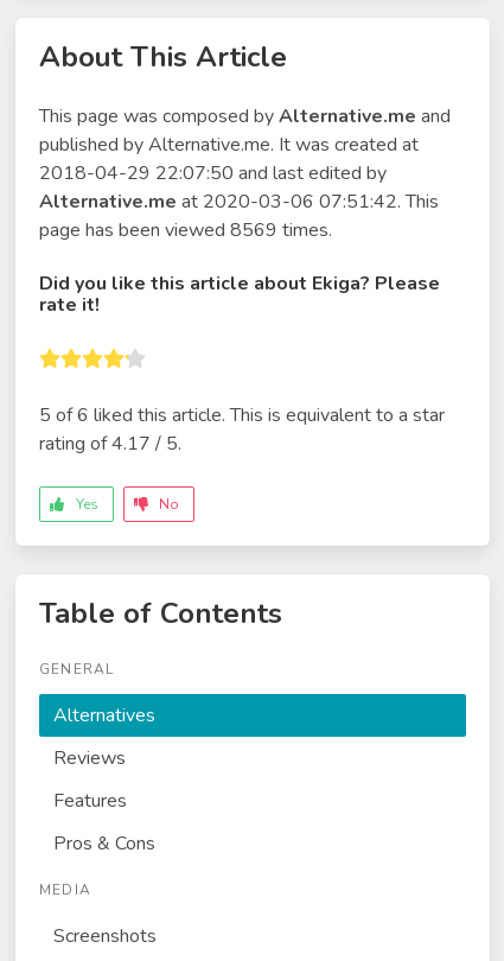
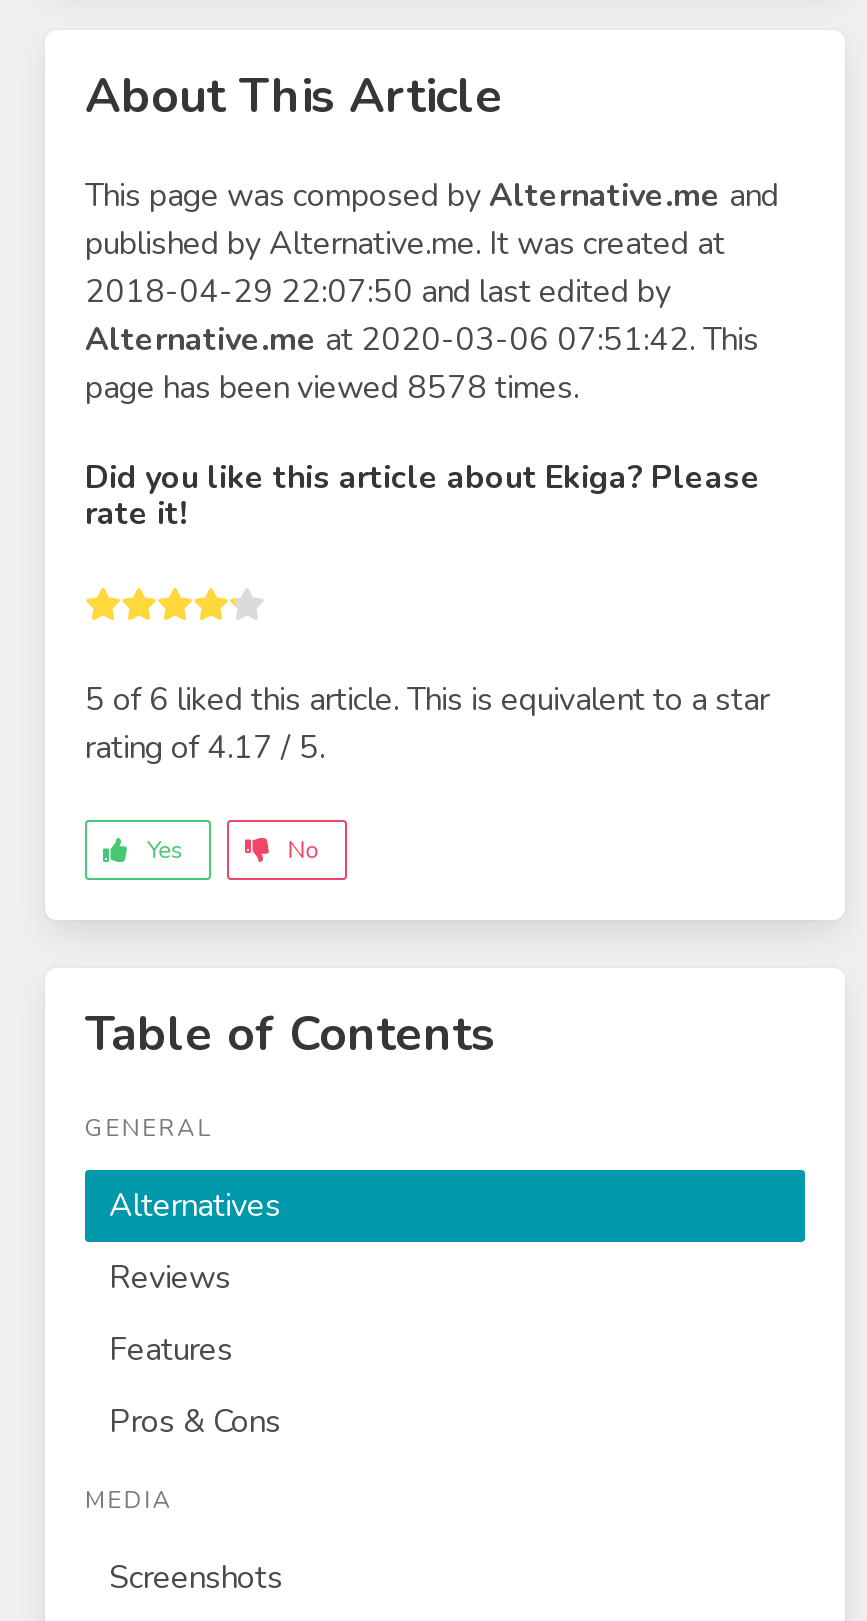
[39,217,332,243] page has been viewed 8569 times. -> [85,366,579,410] page has been viewed 8578 times.

